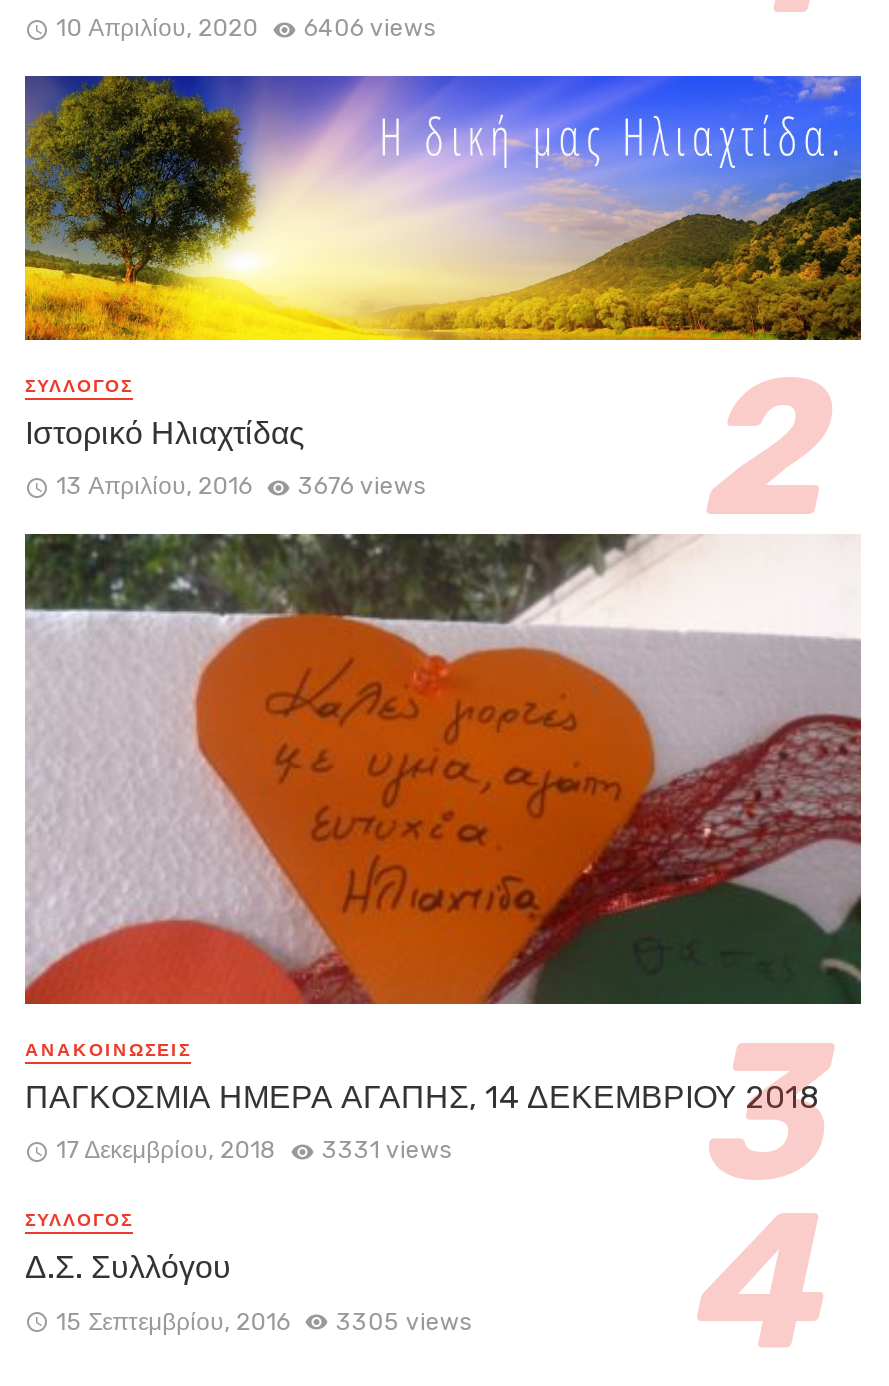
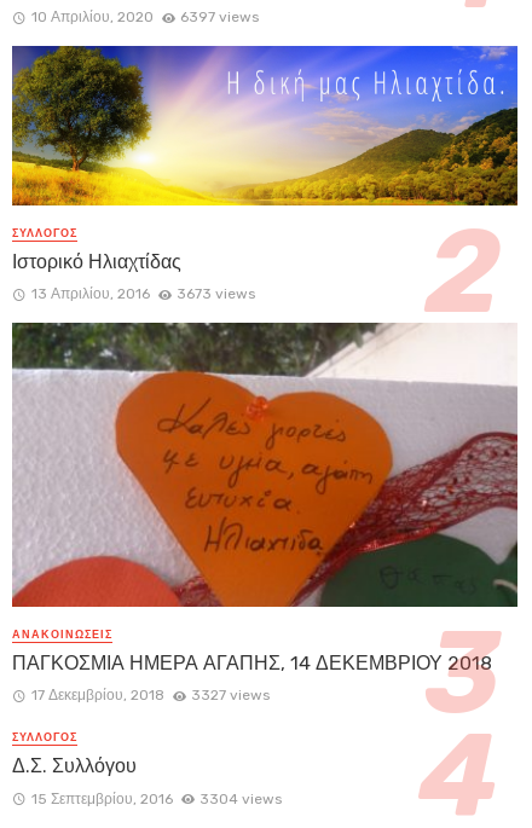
[56,15,436,43] 10 Απριλίου, 2020 6406 views -> [31,9,259,26] 10 Απριλίου, 2020 6397 views
[56,472,426,500] 13 Απριλίου, 2016 3676 views -> [31,285,256,302] 13 Απριλίου, 2016 3673 views
[56,1137,452,1165] 17 Δεκεμβρίου, 2018 3331 views -> [31,687,270,704] 17 Δεκεμβρίου, 2018 3327 views
[56,1307,472,1335] 15 Σεπτεμβρίου, 2016 3305 views -> [31,790,282,807] 15 Σεπτεμβρίου, 2016 3304 views

